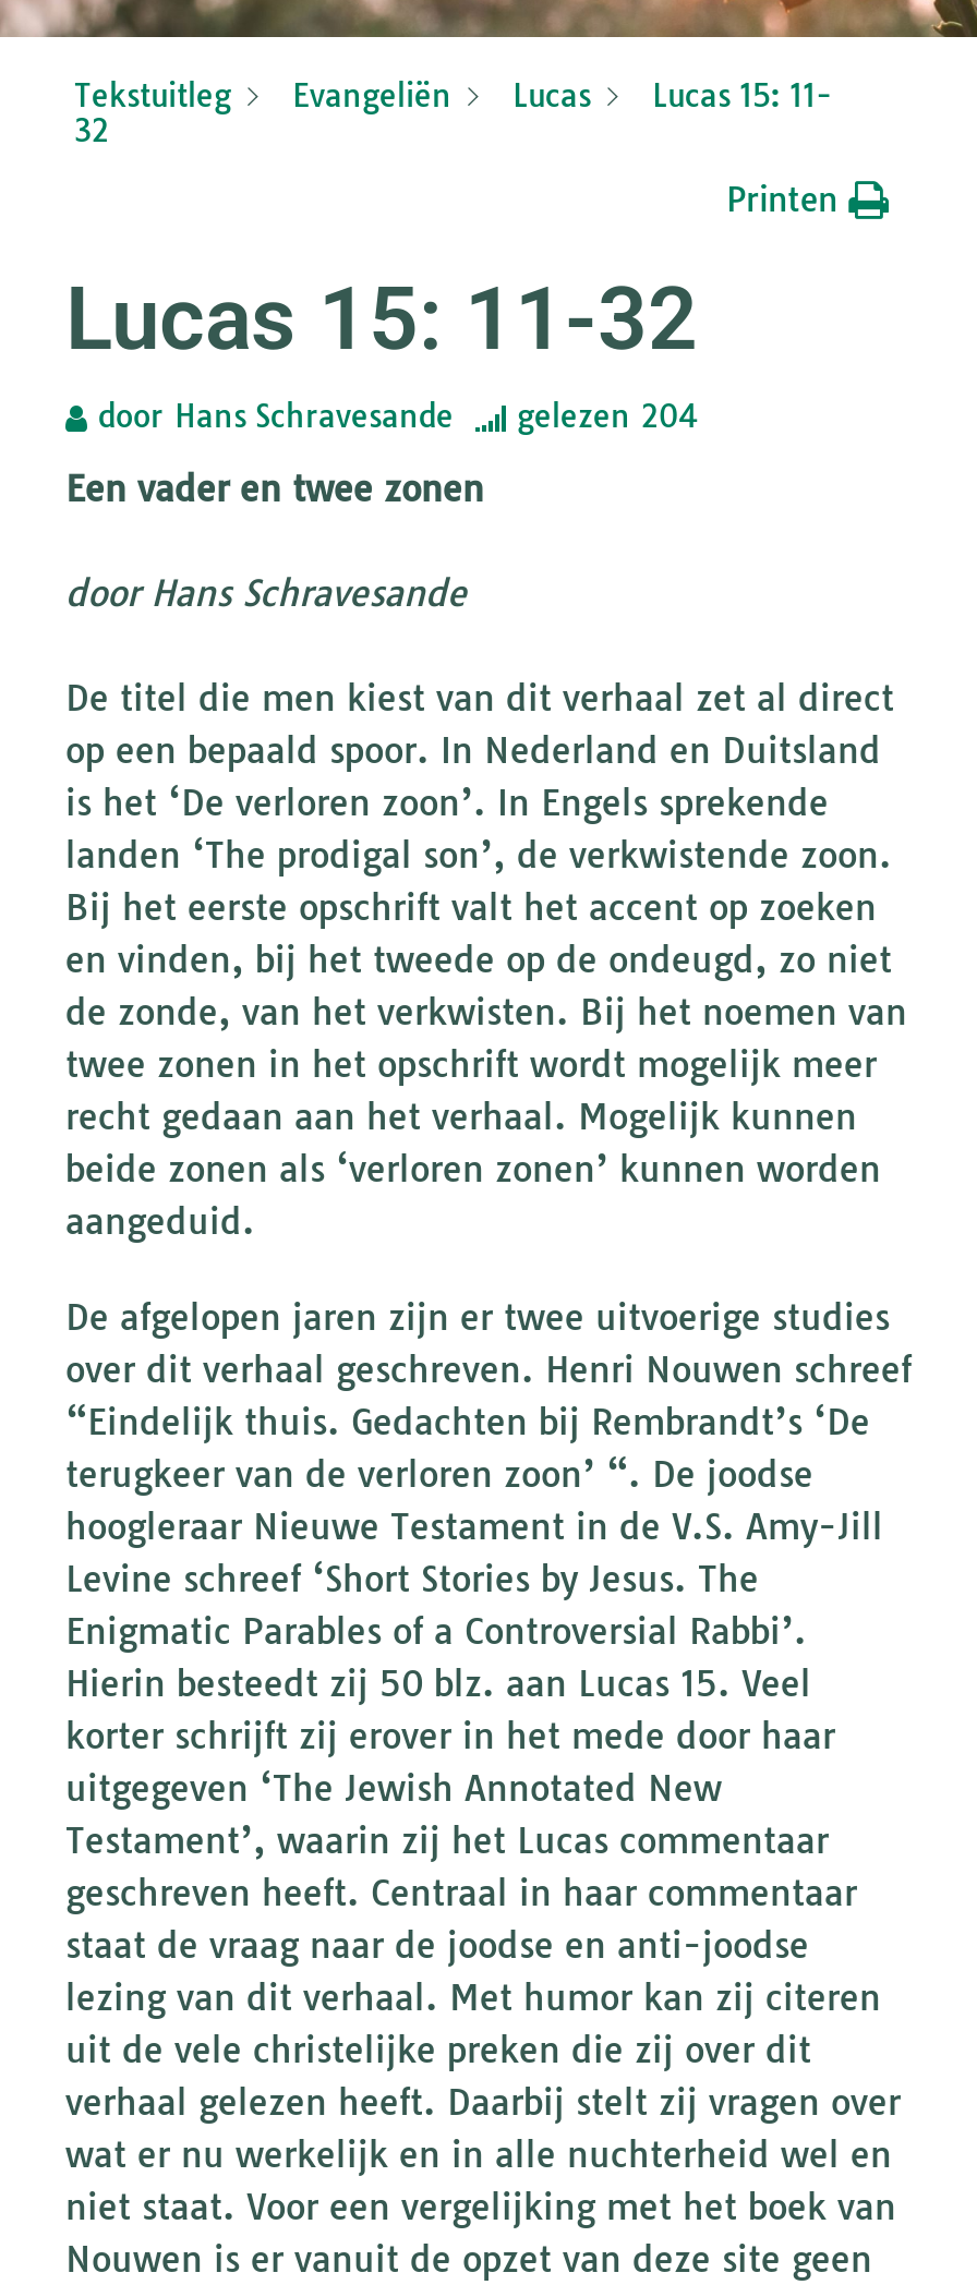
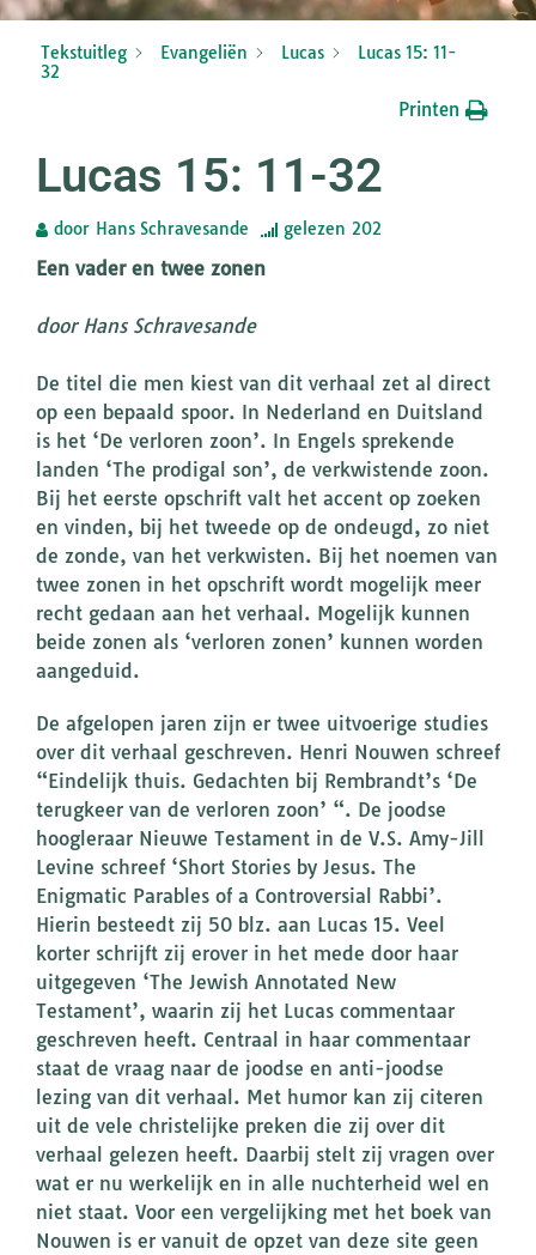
[98,398,698,437] door Hans Schravesande gelezen 204 -> [54,218,382,240] door Hans Schravesande gelezen 202

